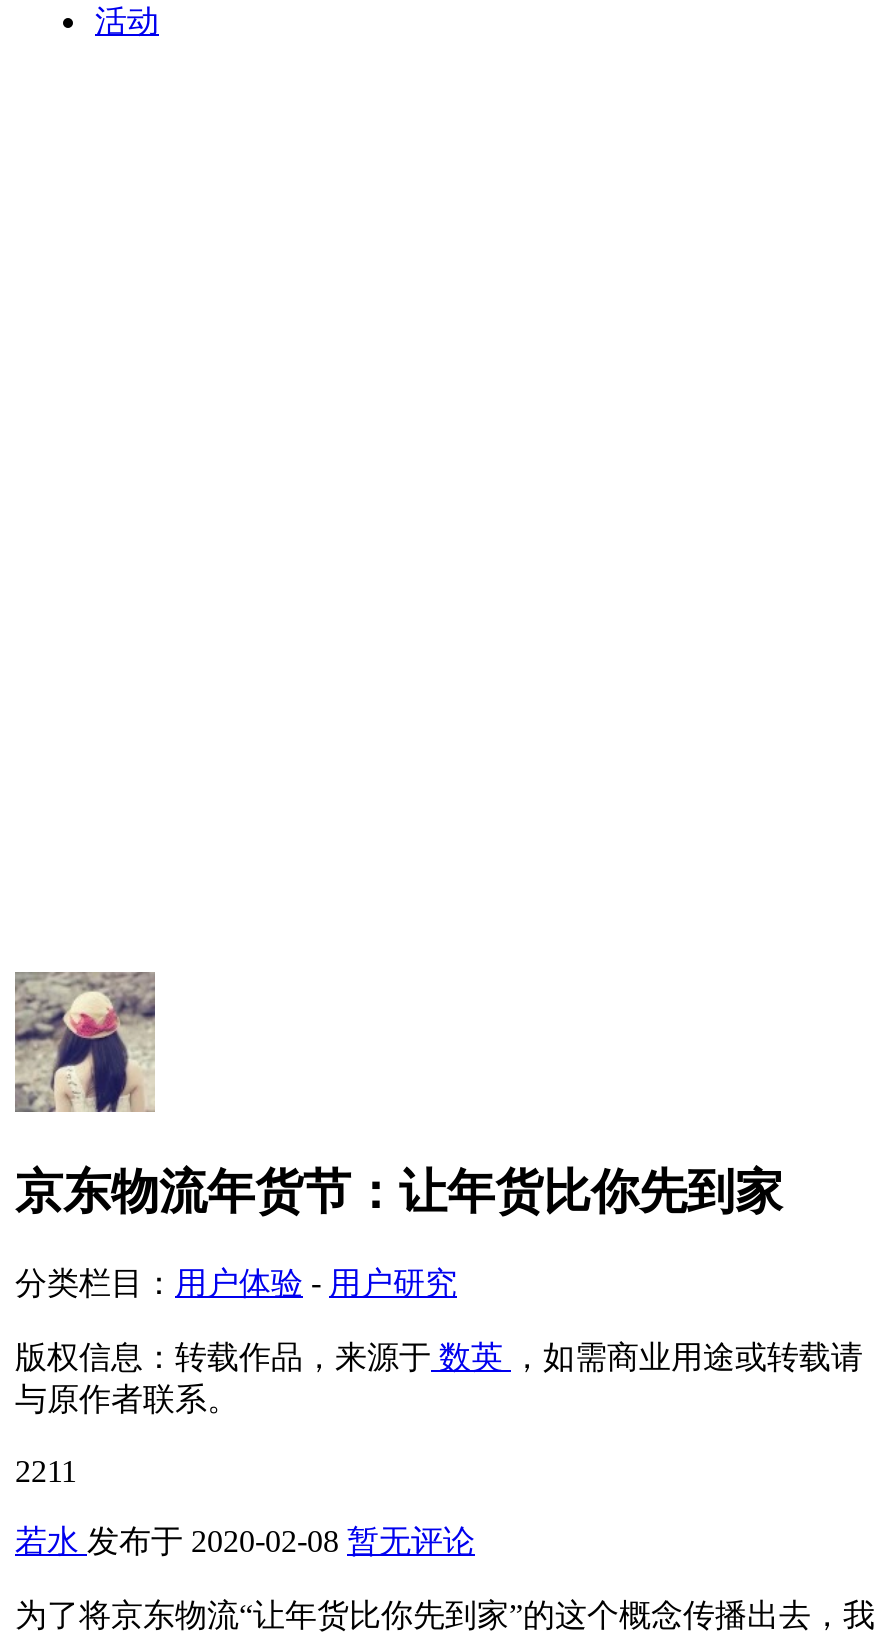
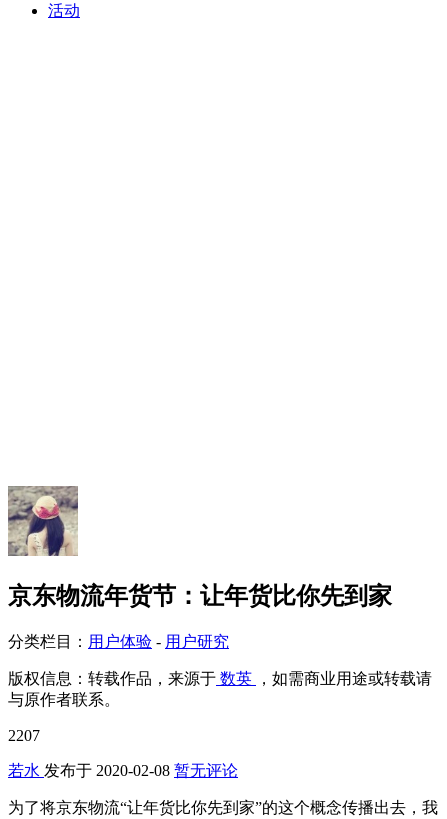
[15,1454,77,1488] 2211 -> [8,727,40,744] 2207

